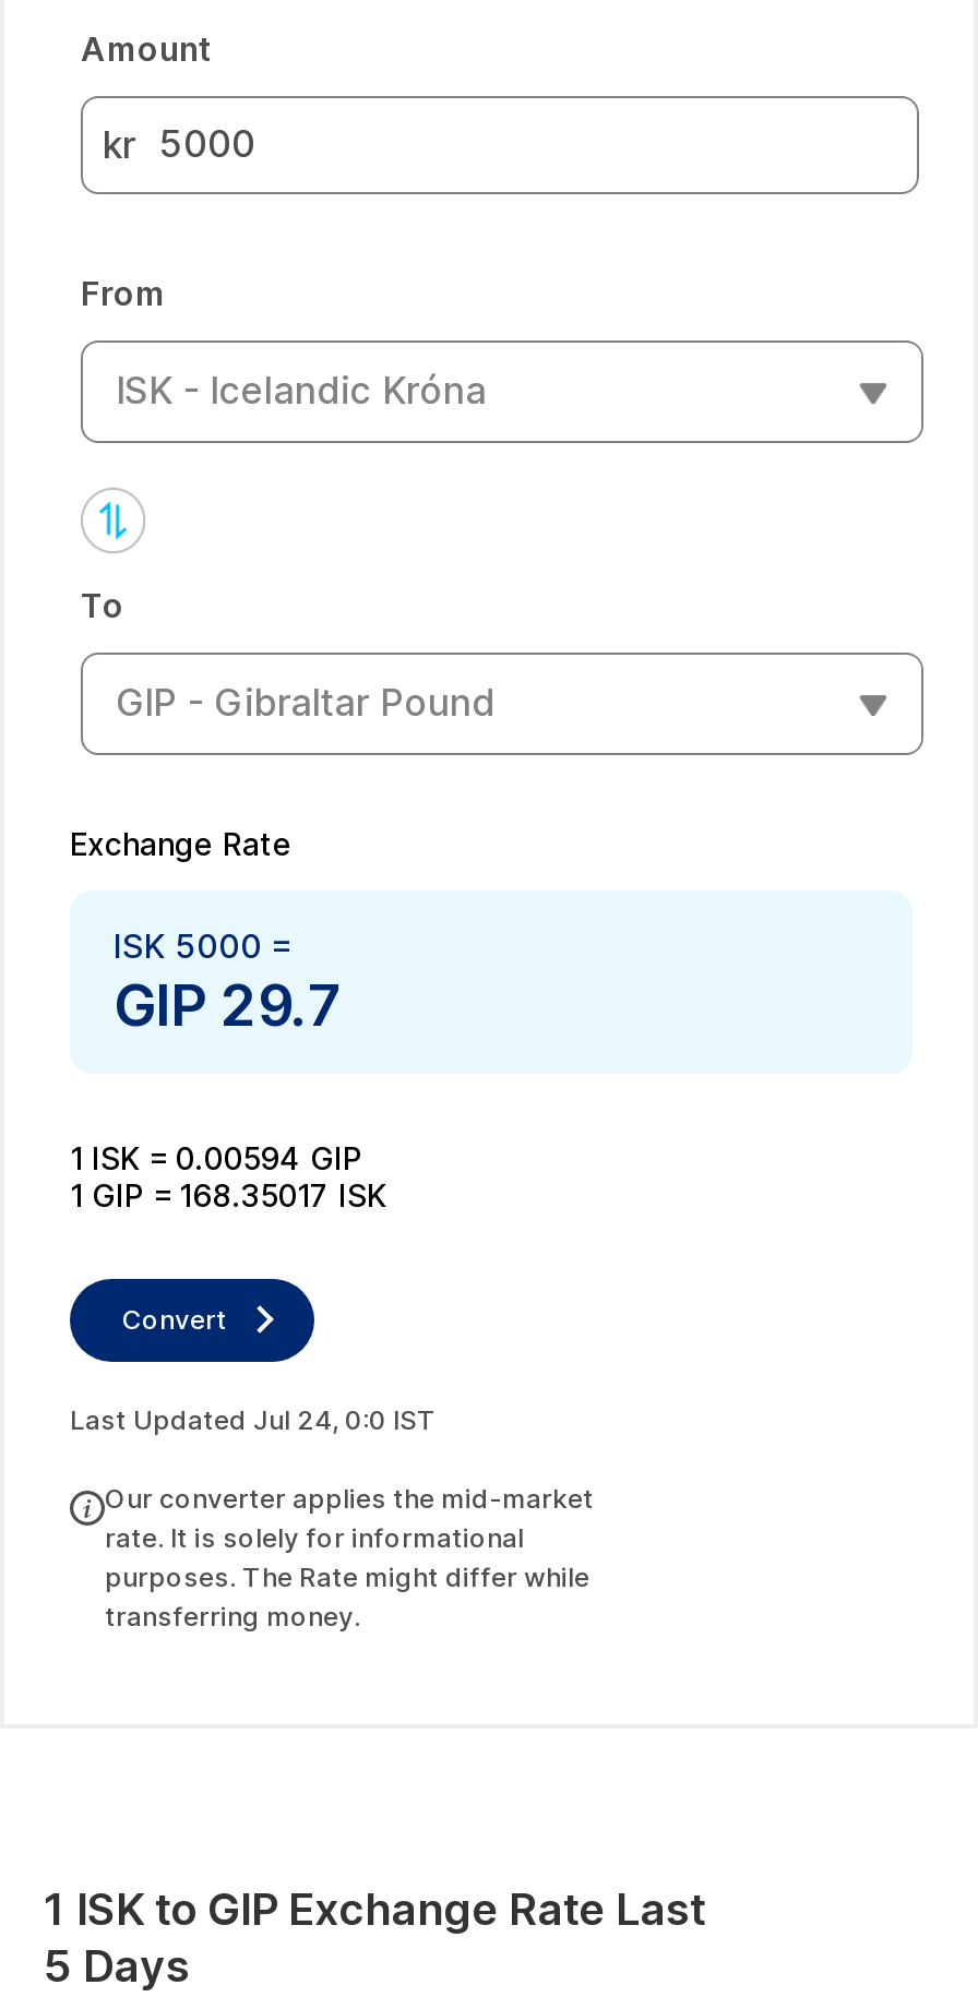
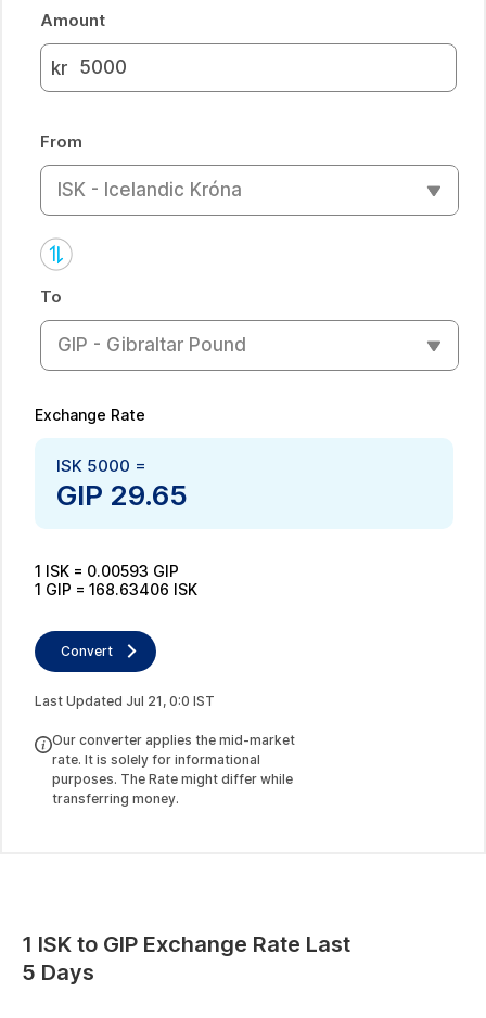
[114,970,341,1038] GIP 29.7 -> [56,478,188,511] GIP 29.65
[70,1138,362,1175] 1 ISK = 0.00594 GIP -> [35,561,179,579] 1 ISK = 0.00593 GIP
[70,1175,386,1212] 1 GIP = 168.35017 ISK -> [35,579,197,598] 1 GIP = 168.63406 ISK
[70,1402,437,1435] Last Updated Jul 24, 0:0 IST -> [35,692,215,708] Last Updated Jul 21, 0:0 IST

